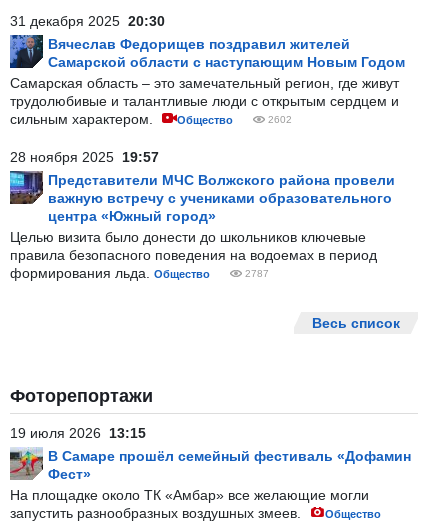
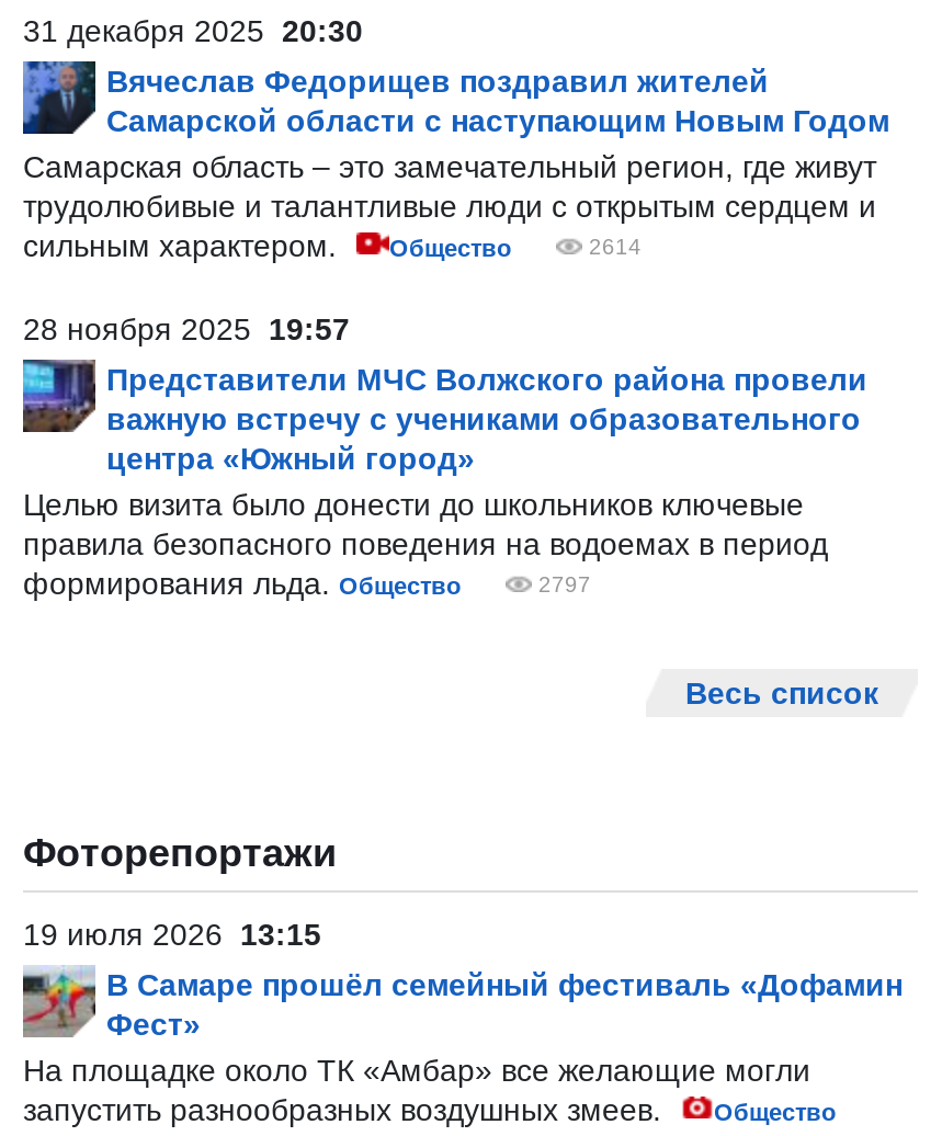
[268,114,292,125] 2602 -> [589,235,642,259] 2614
[245,268,269,279] 2787 -> [538,572,591,597] 2797

